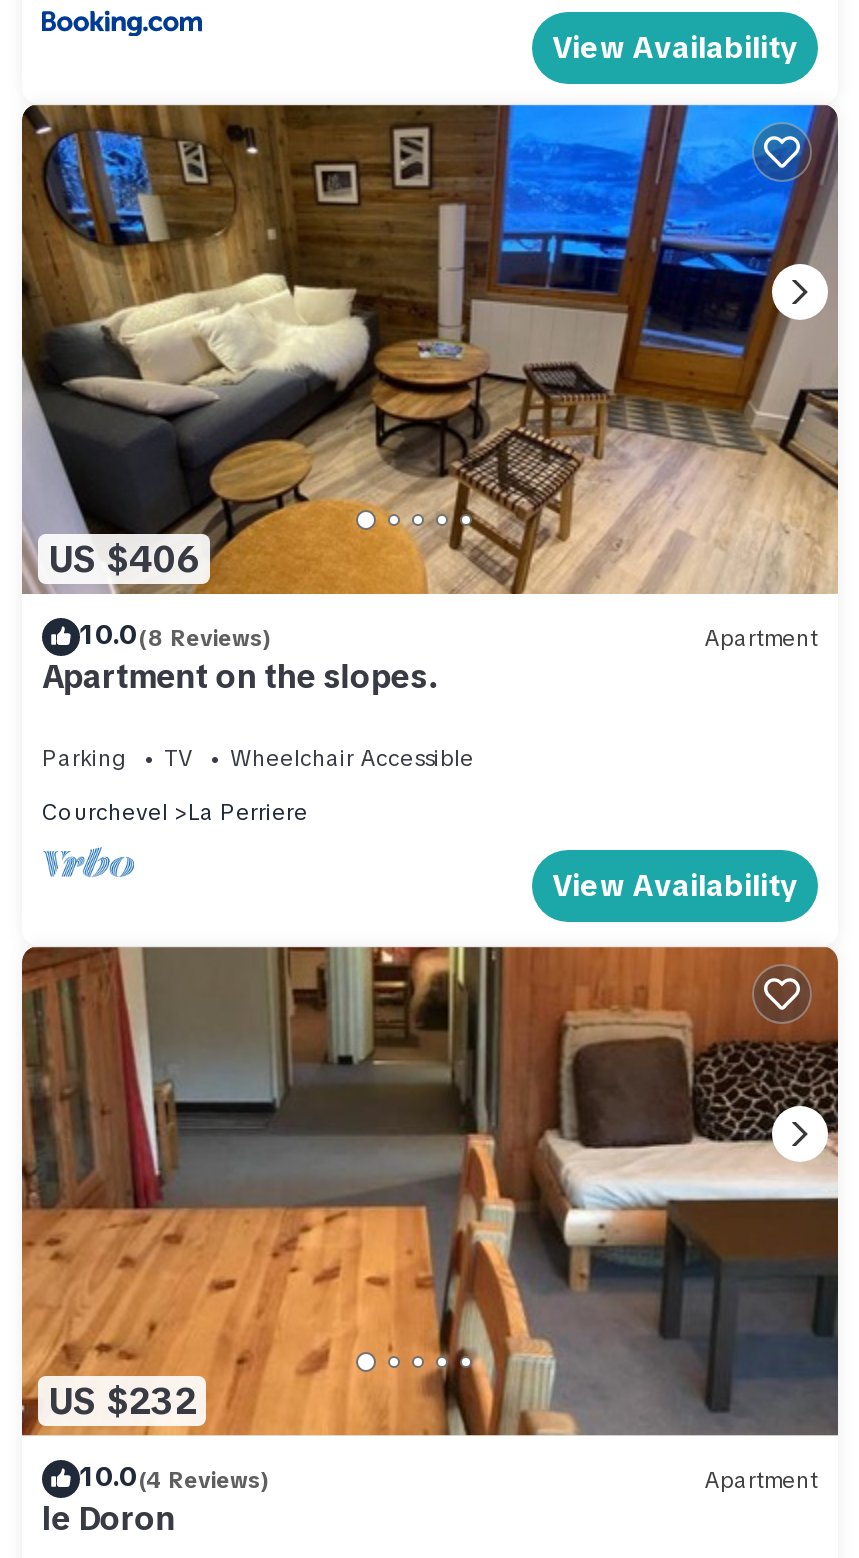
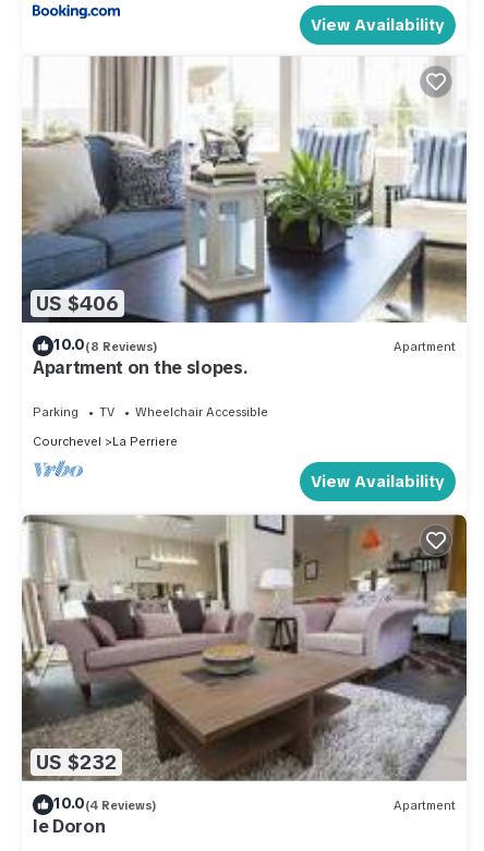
[20,102,840,596] [image] -> [21,56,468,324] [image]
[20,946,838,1436] [image] -> [21,514,468,782] [image]

